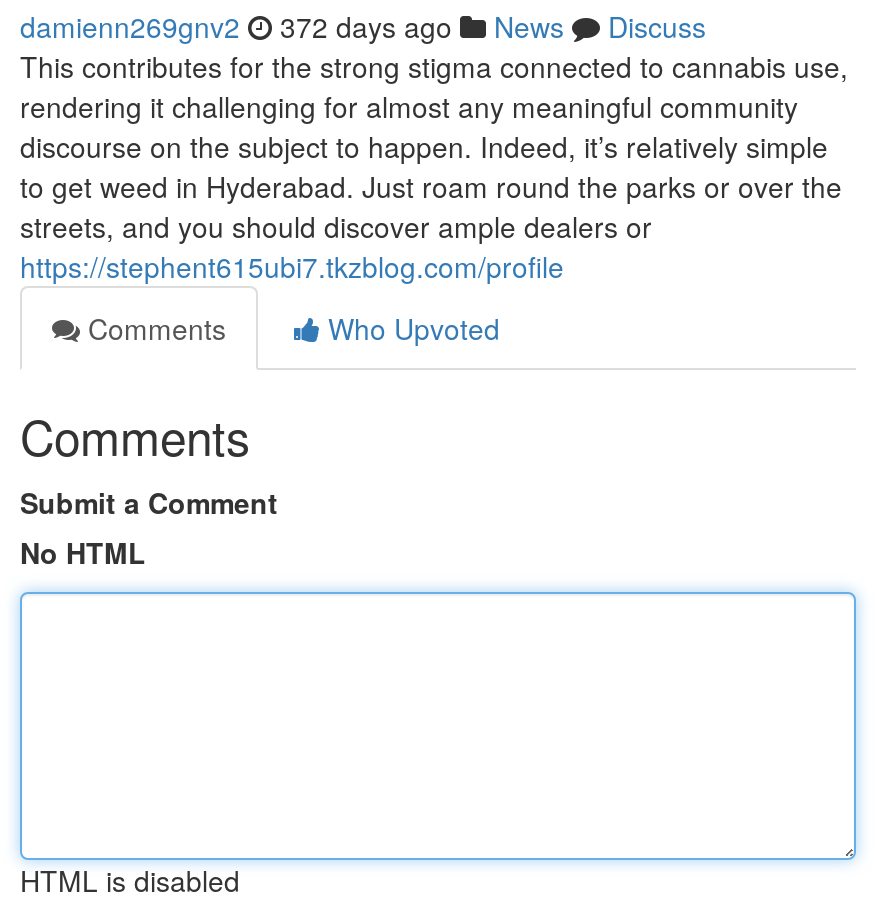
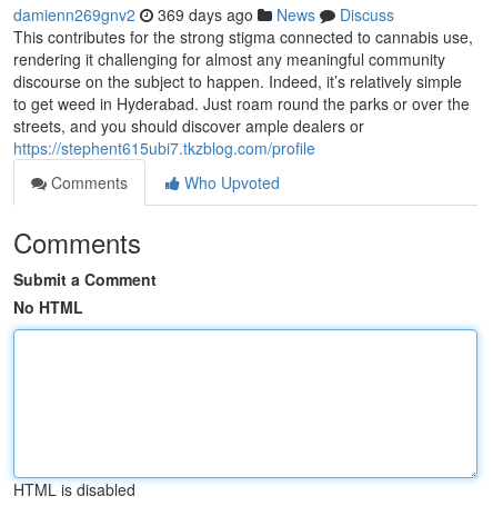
[20,6,706,46] damienn269gnv2 372 days ago News Discuss -> [13,3,394,26] damienn269gnv2 369 days ago News Discuss

